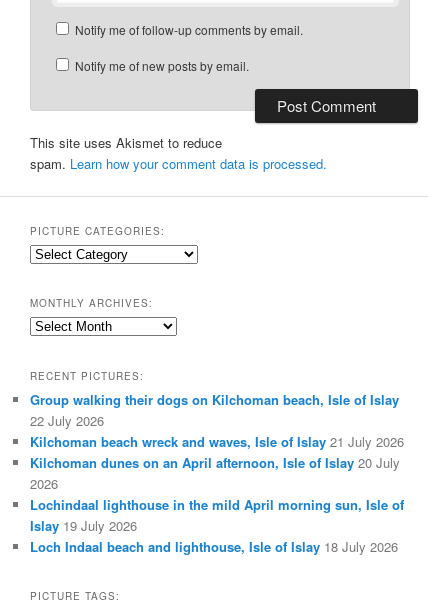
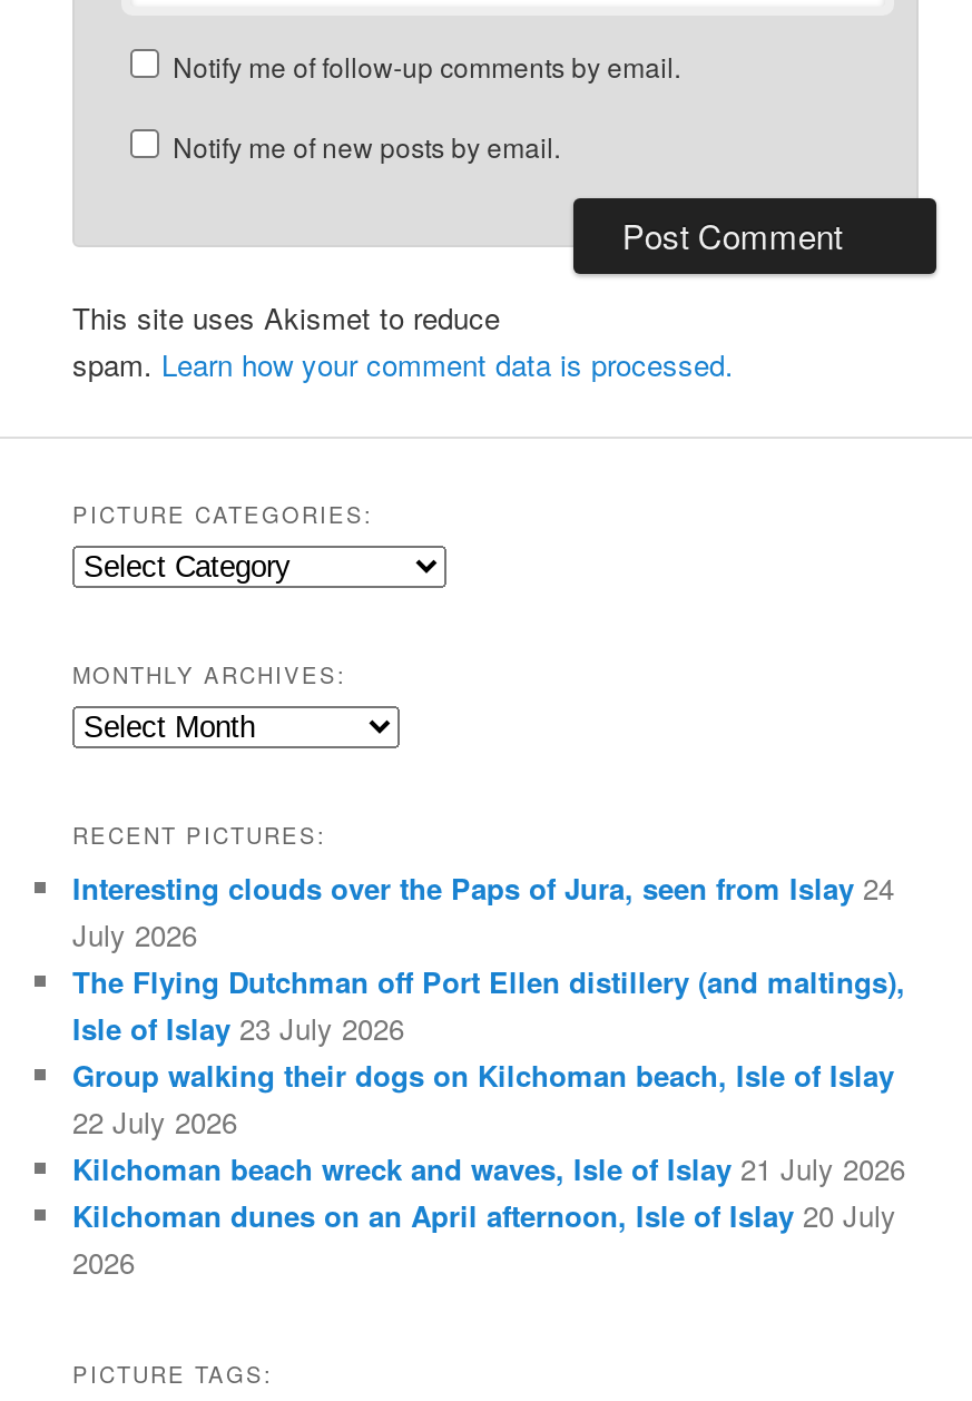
none -> [72,868,905,1050] Interesting clouds over the Paps of Jura, seen from Islay 24 | July 2026 | The Flying Dutchman off Port Ellen distillery (and maltings), | Isle of Islay 23 July 2026
moved [30,389,404,492] -> [72,1055,905,1284]: Group walking their dogs on Kilchoman beach, Isle of Islay | 22 July 2026 | Kilchoman beach wreck and waves, Isle of Islay 21 July 2026 | Kilchoman dunes on an April afternoon, Isle of Islay 20 July | 2026
[30,494,404,555] Lochindaal lighthouse in the mild April morning sun, Isle of | Islay 19 July 2026 | Loch Indaal beach and lighthouse, Isle of Islay 18 July 2026 -> none

